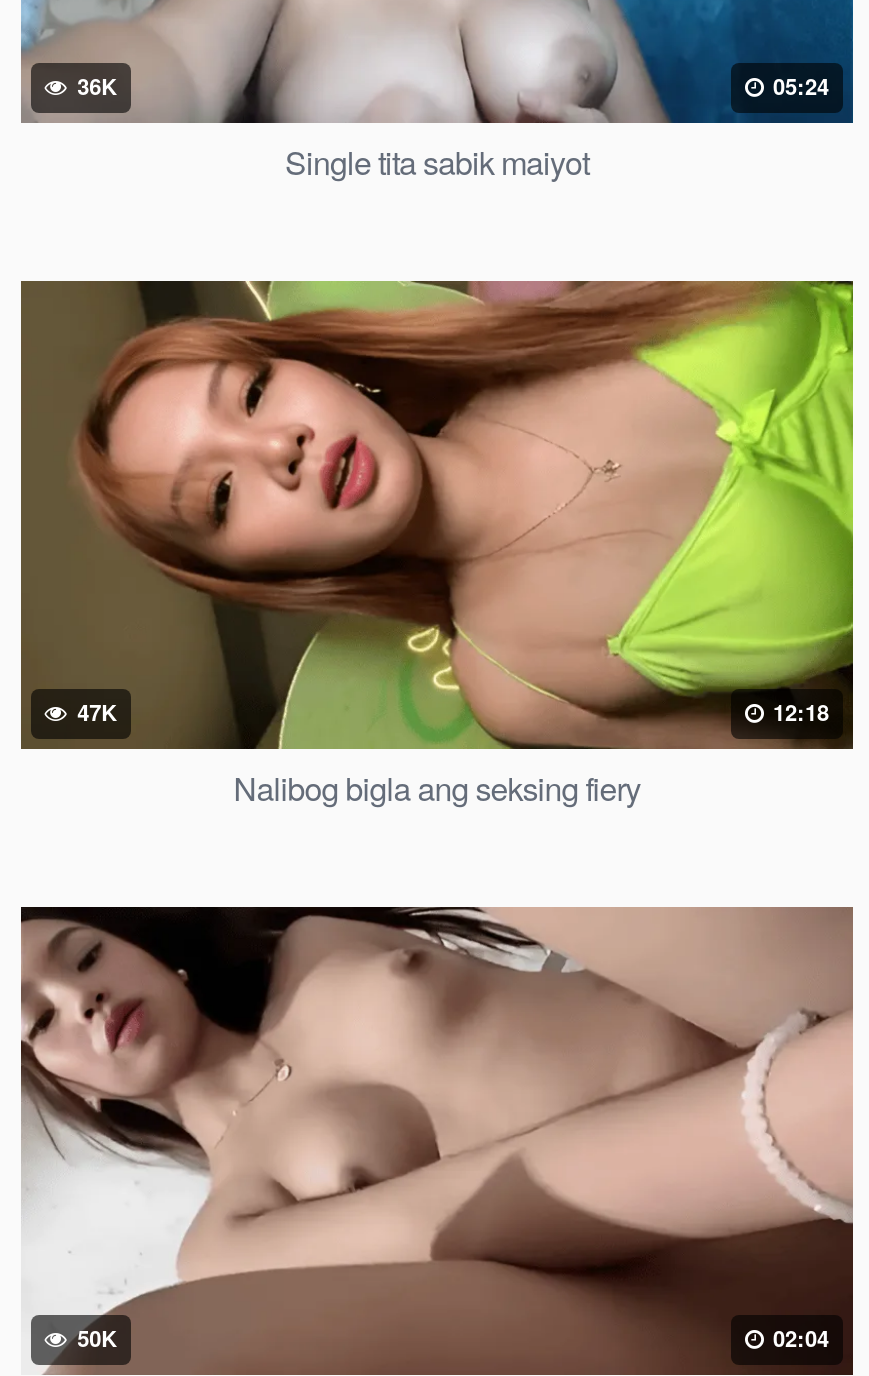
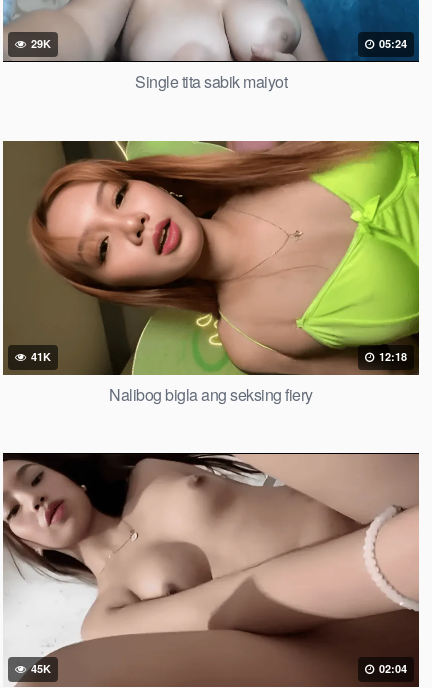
[71,72,117,102] 36K -> [28,36,51,51] 29K
[71,697,117,727] 47K -> [28,349,51,364] 41K
[71,1323,117,1353] 50K -> [28,661,51,676] 45K

